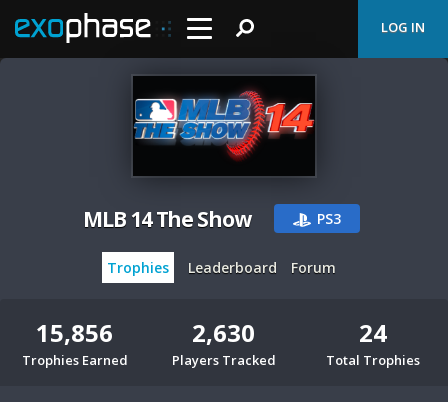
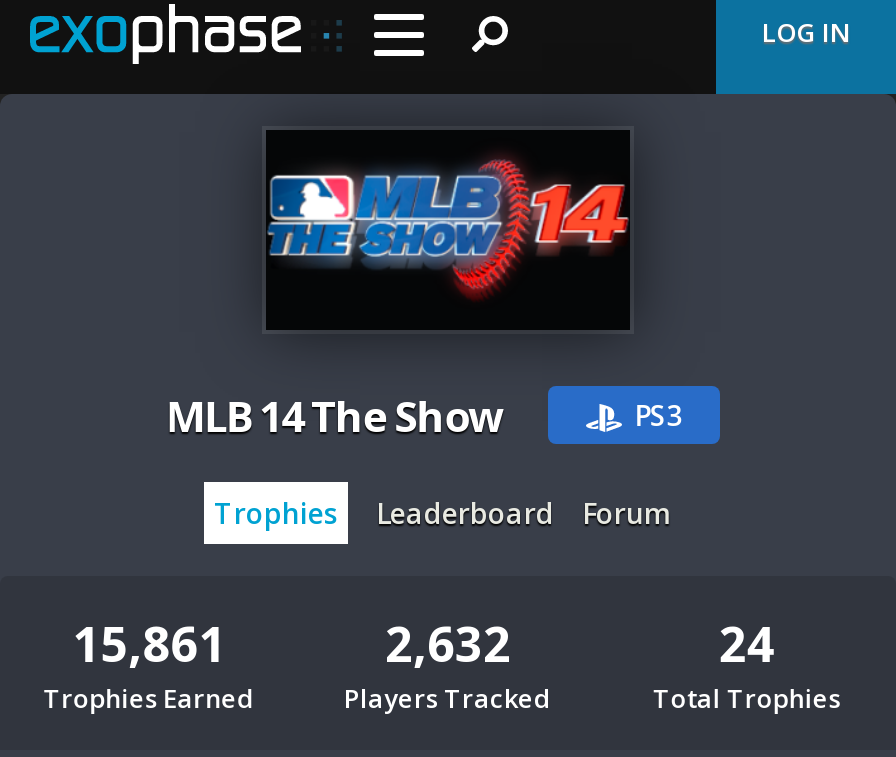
[36,316,113,349] 15,856 -> [72,610,226,676] 15,861
[192,316,255,349] 2,630 -> [385,610,511,676] 2,632

